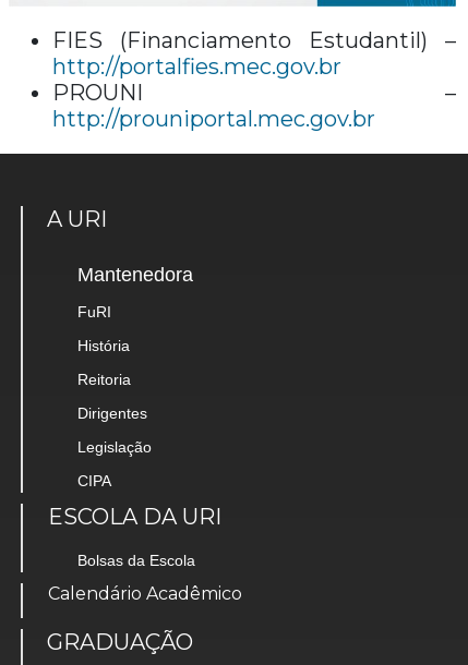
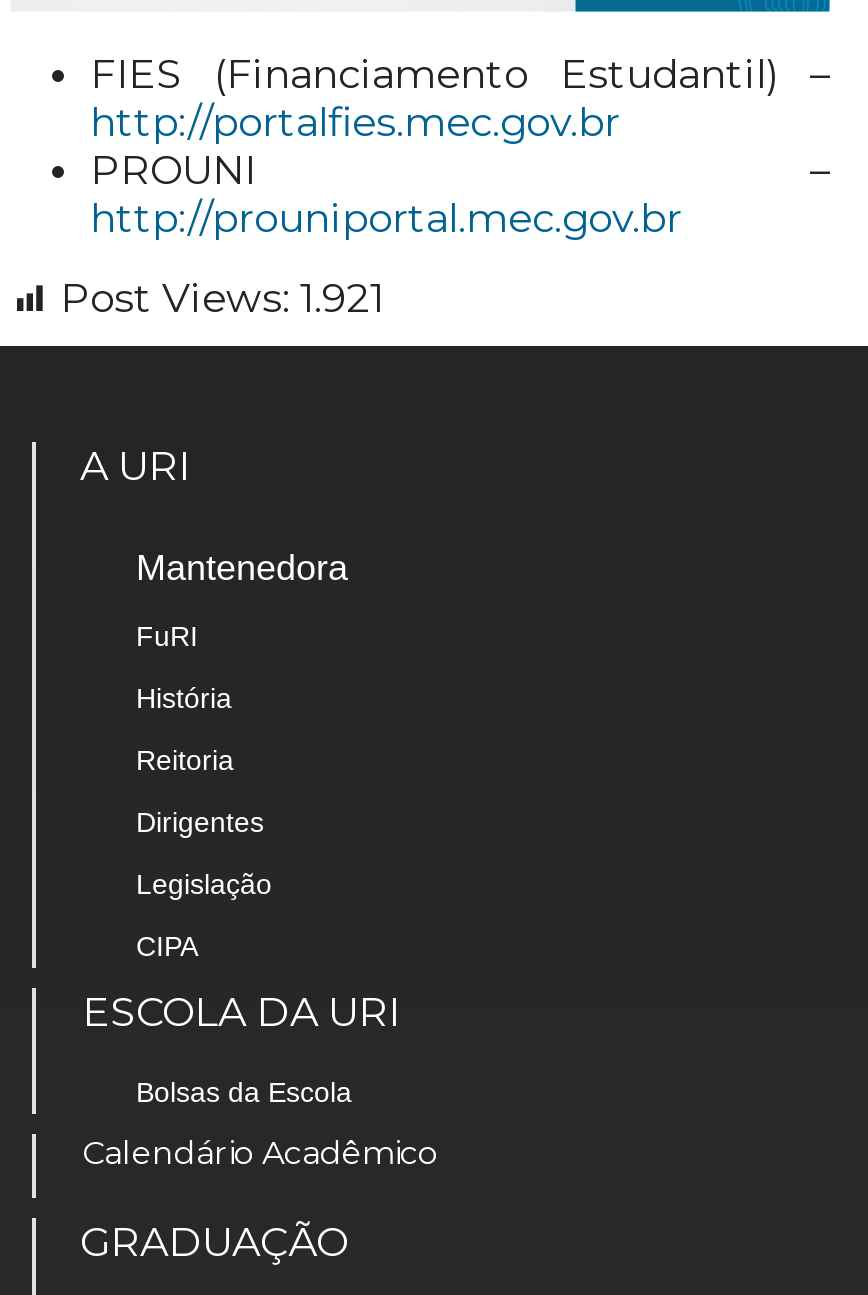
none -> [60,274,384,322] Post Views: 1.921

